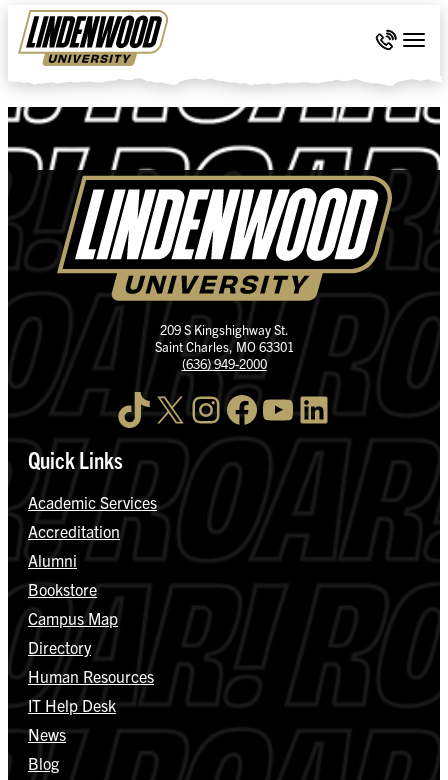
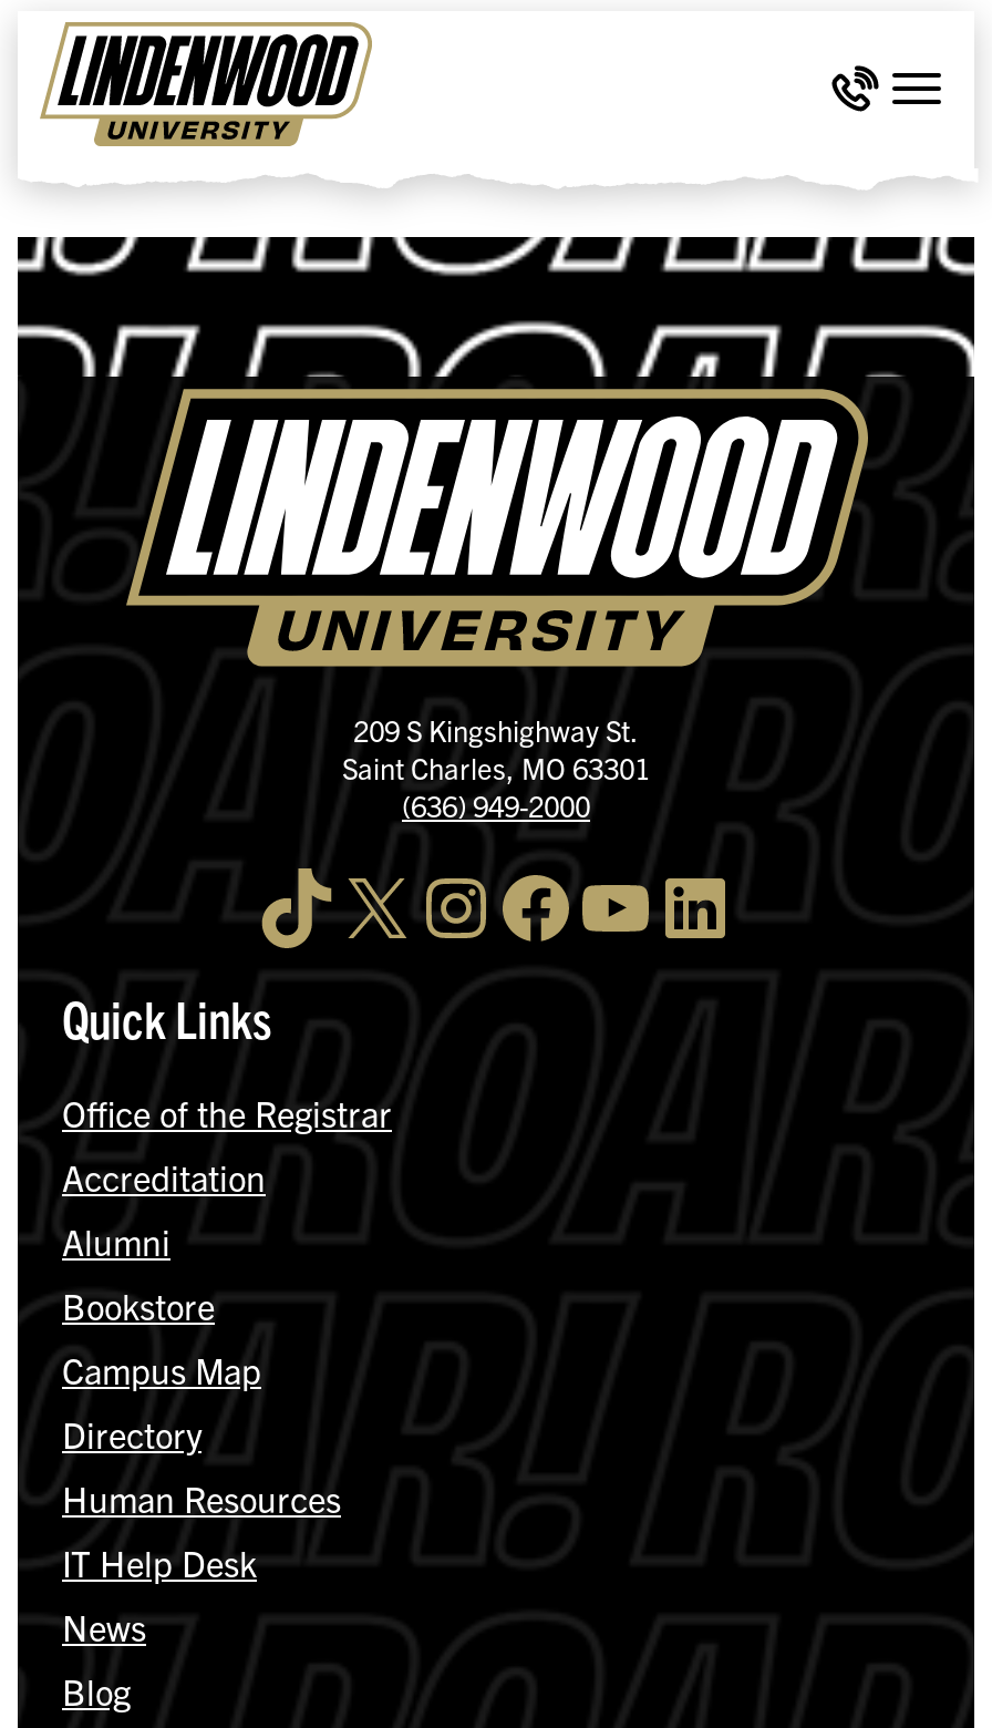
[28,492,157,512] Academic Services -> [62,1090,392,1134] Office of the Registrar

